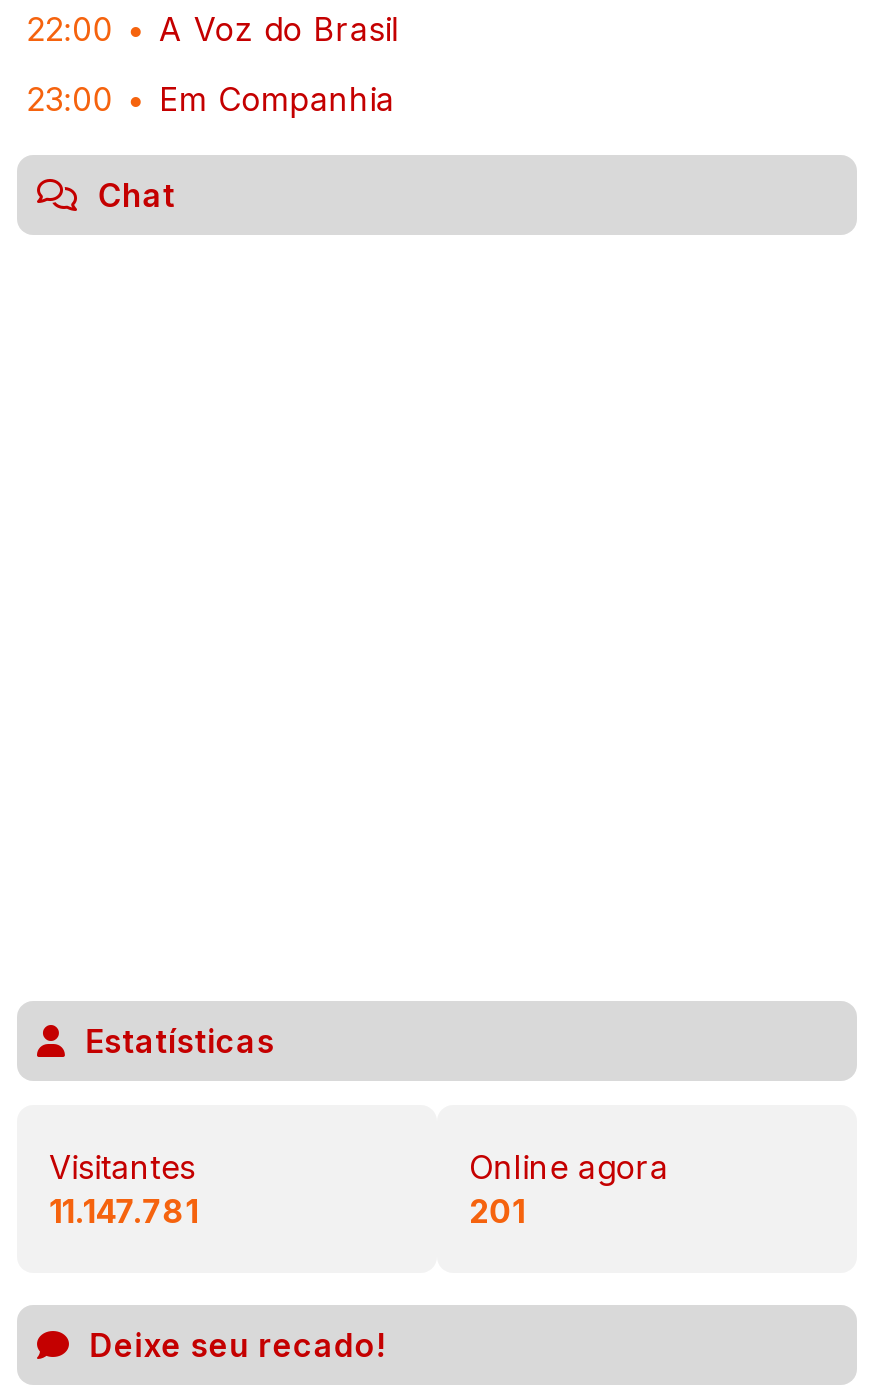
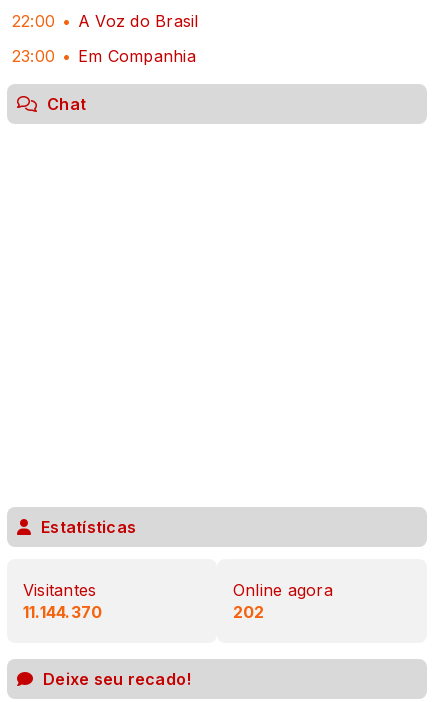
[49,1191,198,1231] 11.147.781 -> [23,602,102,622] 11.144.370
[469,1191,524,1231] 201 -> [233,602,265,622] 202

